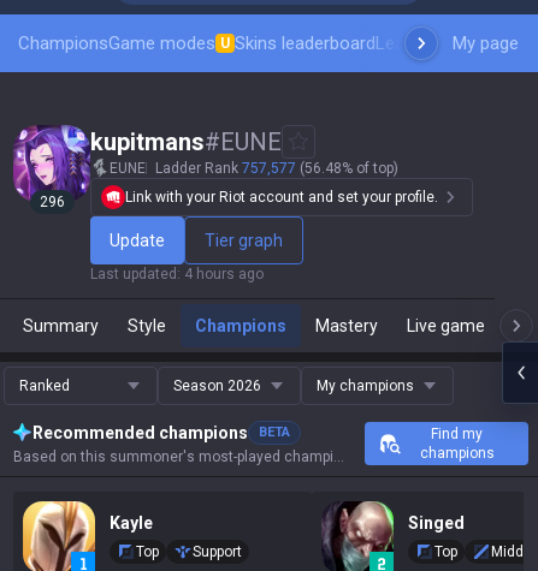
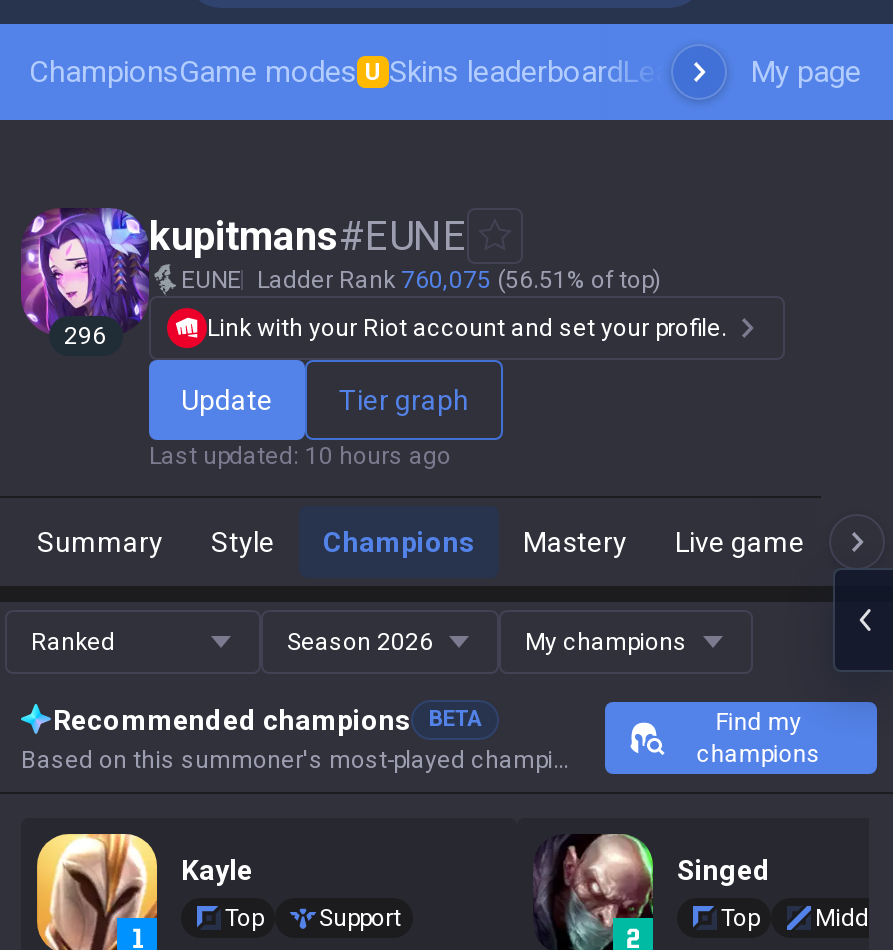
[110,160,398,177] EUNE Ladder Rank 757,577 (56.48% of top) -> [181,266,661,294] EUNE Ladder Rank 760,075 (56.51% of top)
[90,266,264,282] Last updated: 4 hours ago -> [149,442,451,470] Last updated: 10 hours ago

